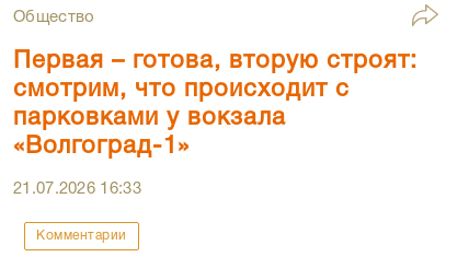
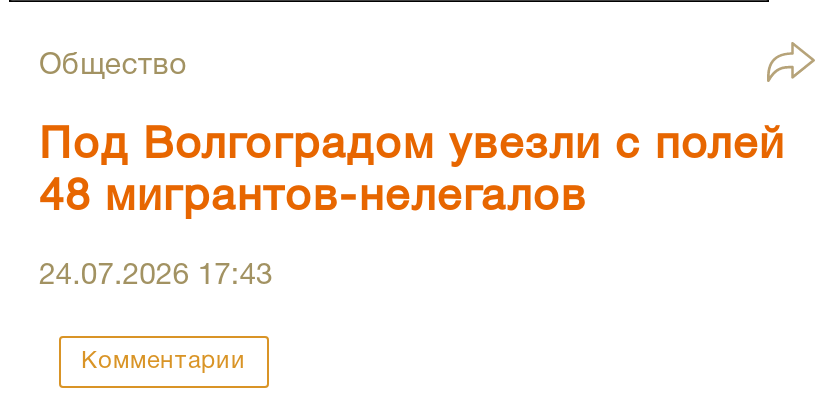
[13,50,417,157] Первая – готова, вторую строят: | смотрим, что происходит с | парковками у вокзала | «Волгоград-1» -> [39,126,785,218] Под Волгоградом увезли с полей | 48 мигрантов-нелегалов
[13,182,141,197] 21.07.2026 16:33 -> [39,262,273,290] 24.07.2026 17:43

